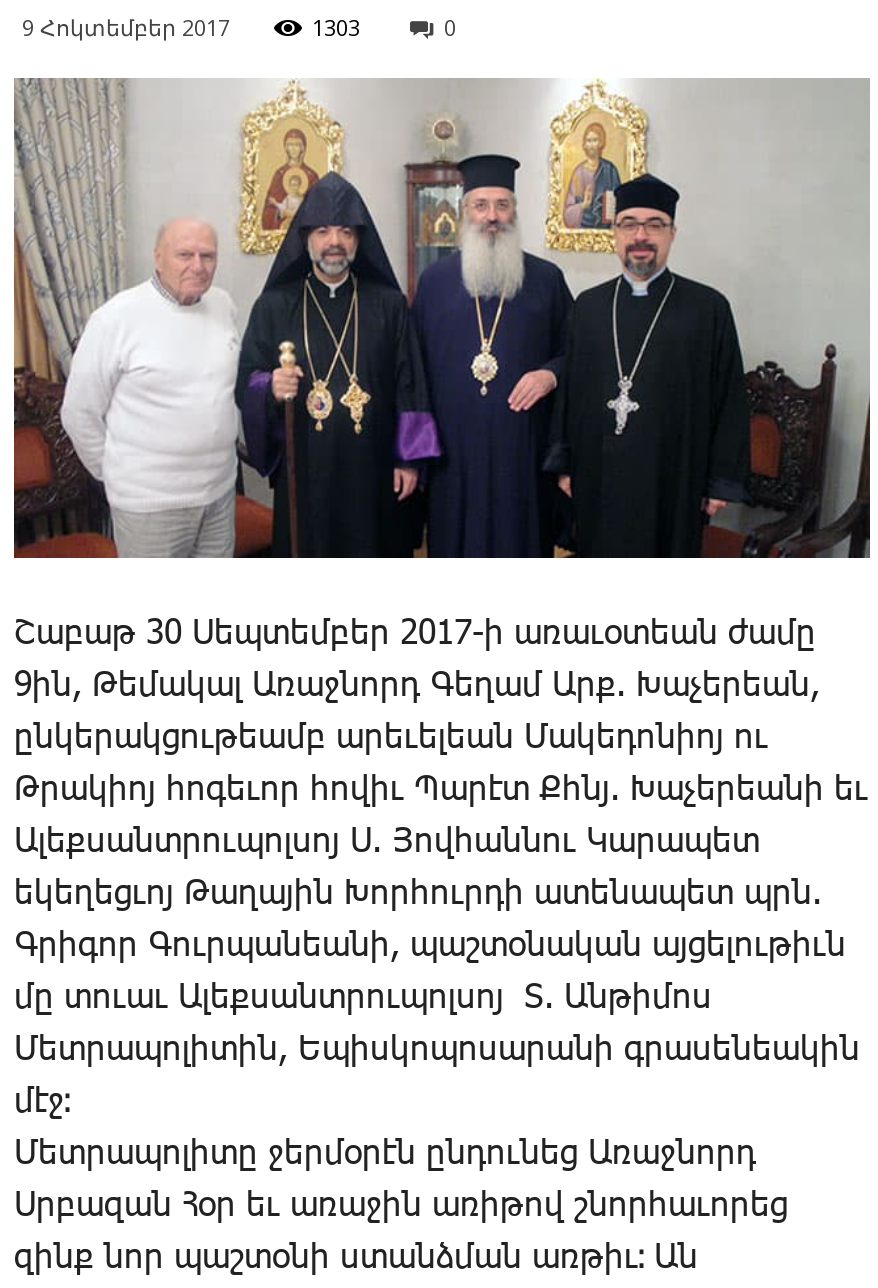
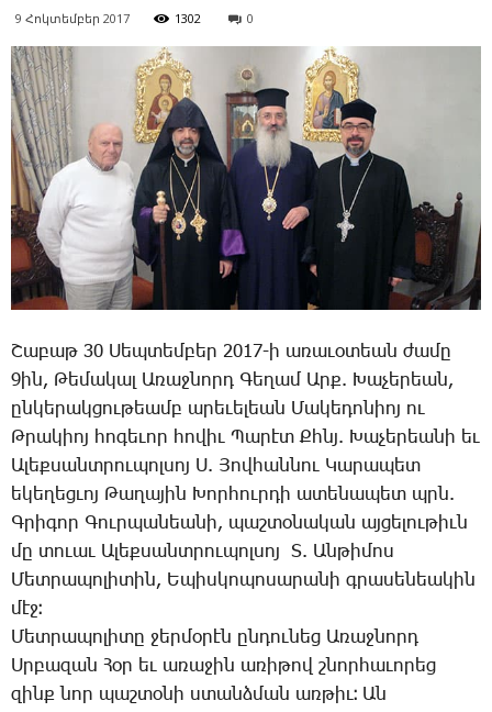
[312,12,360,42] 1303 -> [175,10,201,26] 1302

